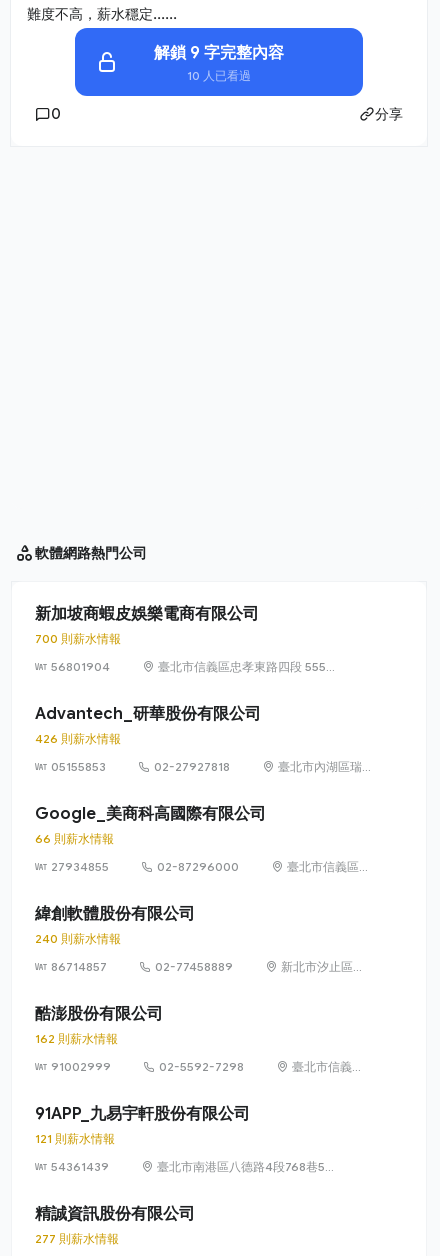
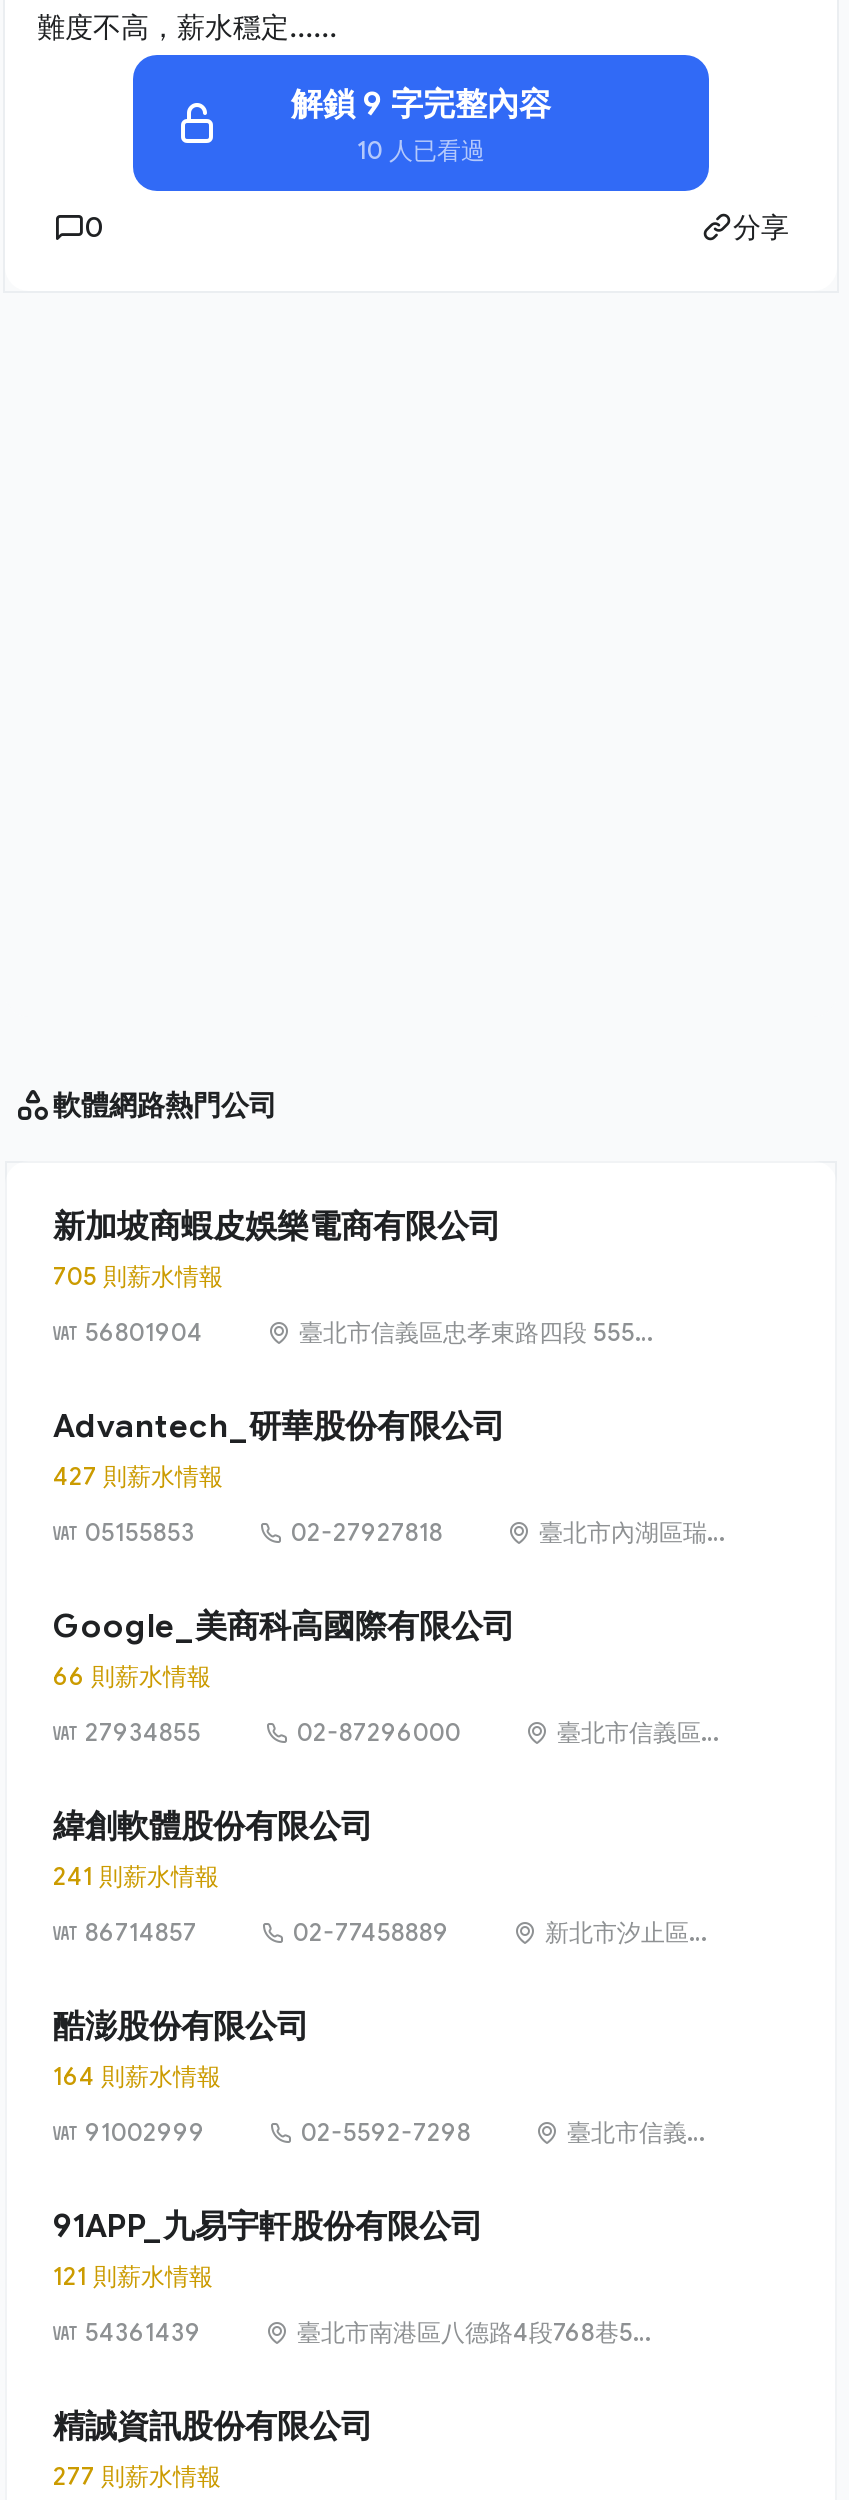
[35,631,121,646] 700 則薪水情報 -> [53,1261,223,1291] 705 則薪水情報
[35,731,121,746] 426 則薪水情報 -> [53,1461,223,1491] 427 則薪水情報
[35,931,121,946] 240 則薪水情報 -> [53,1861,219,1891] 241 則薪水情報
[35,1031,118,1046] 162 則薪水情報 -> [53,2061,221,2091] 164 則薪水情報

